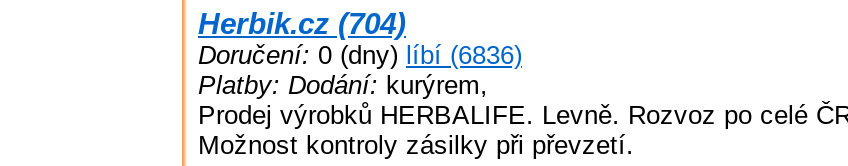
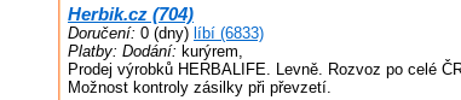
[198,40,522,70] Doručení: 0 (dny) líbí (6836) -> [68,24,264,42] Doručení: 0 (dny) líbí (6833)

